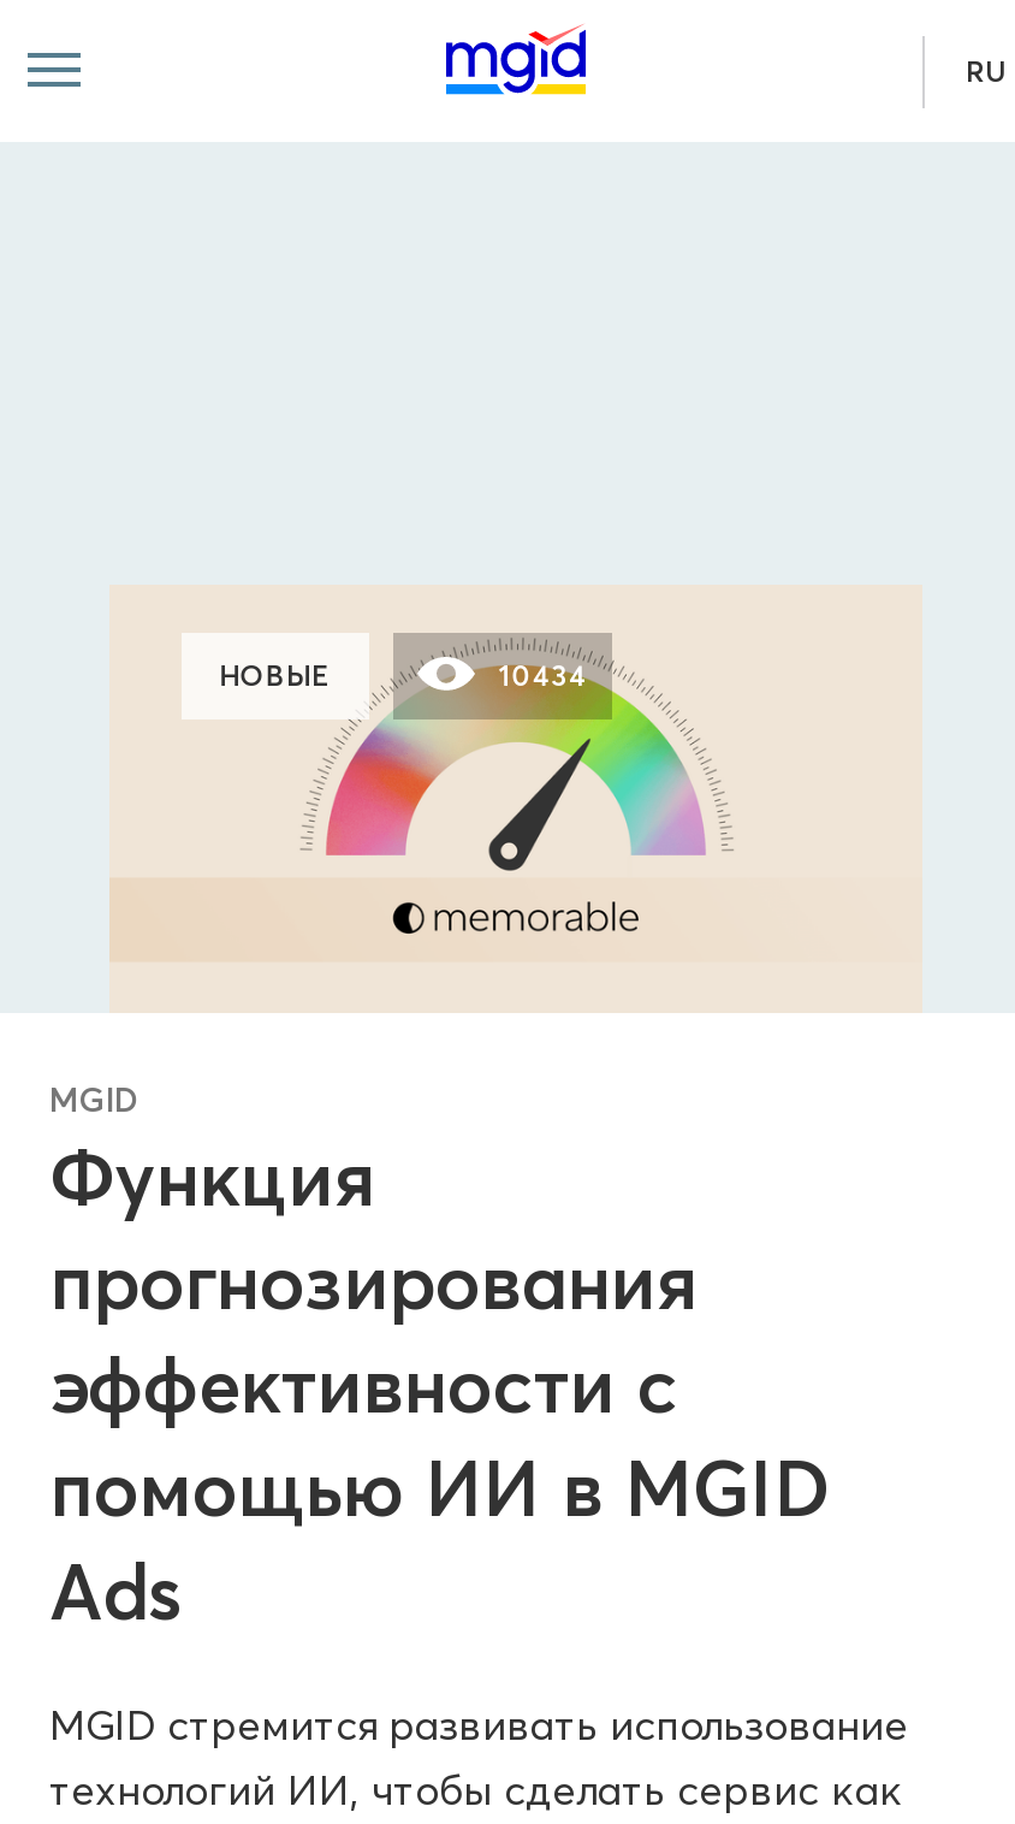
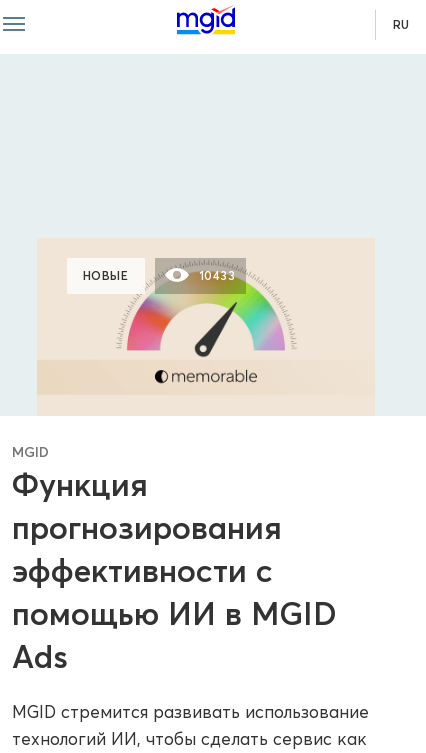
[498,657,587,693] 10434 -> [199,268,236,283] 10433

